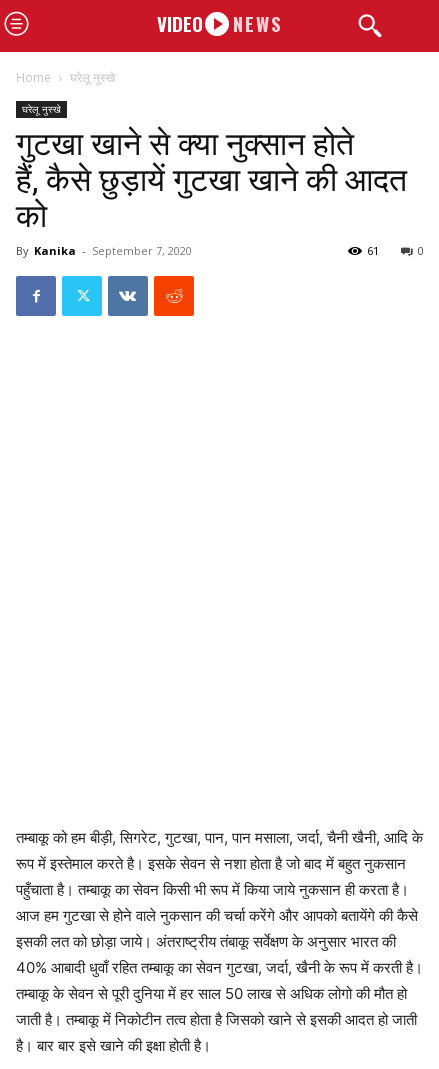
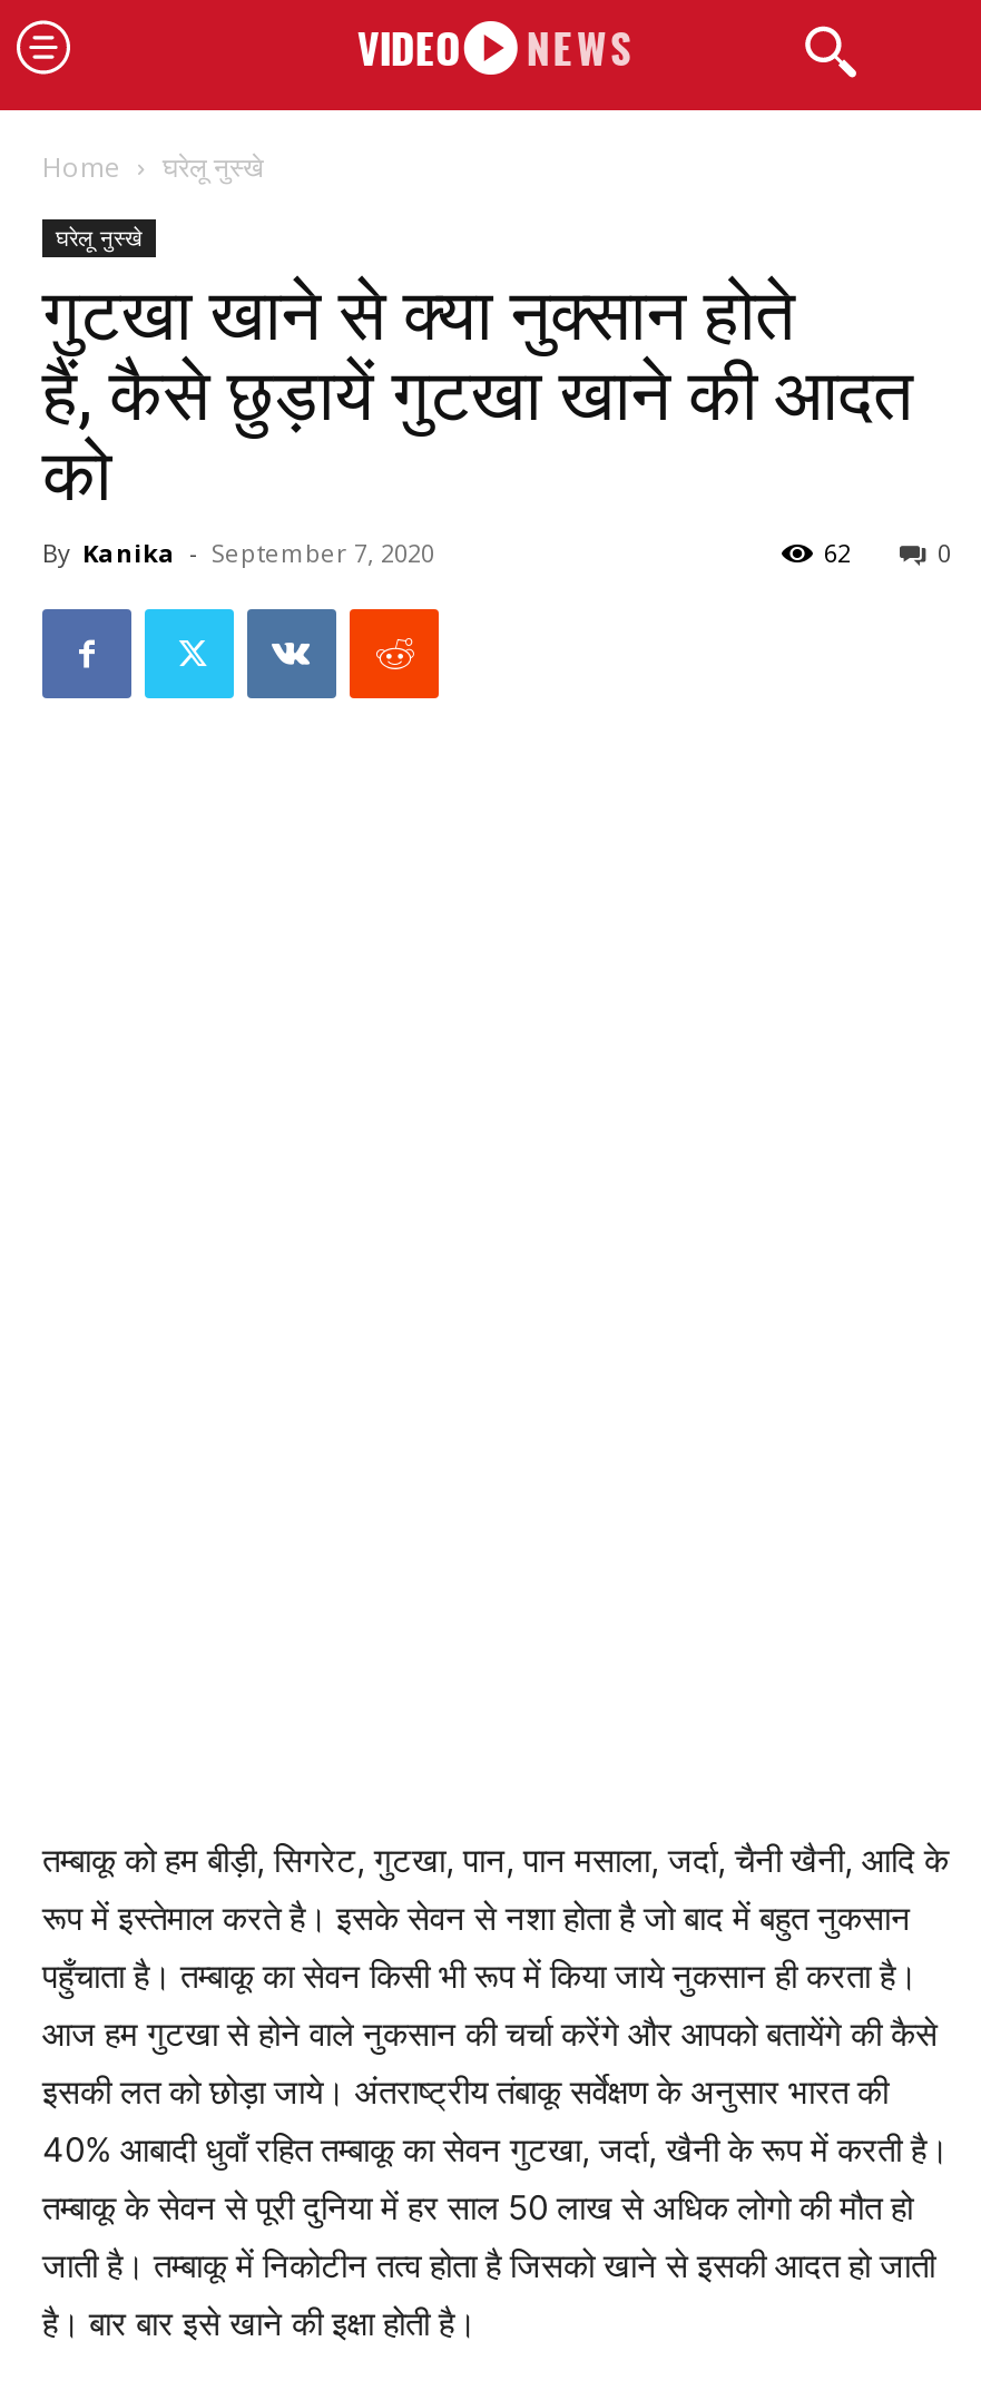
[367,243,379,258] 61 -> [824,536,851,569] 62

